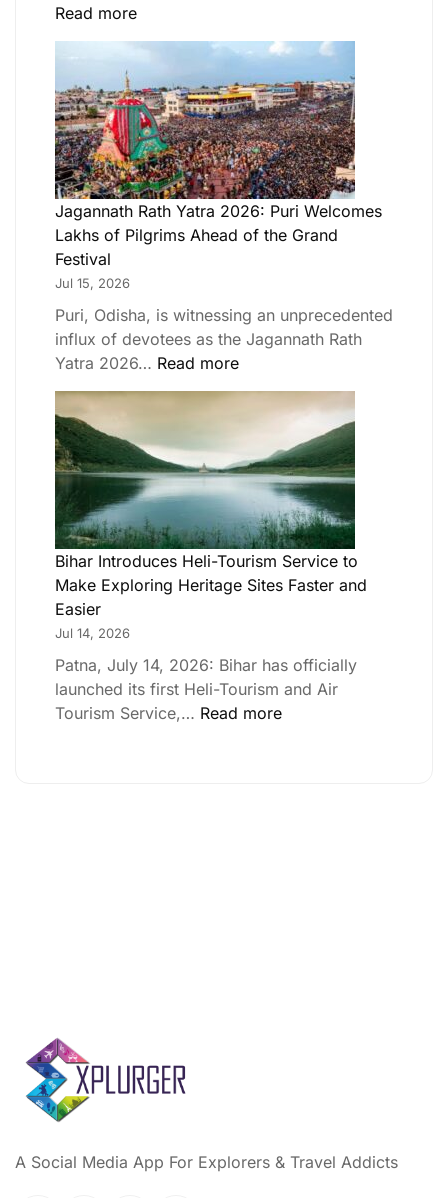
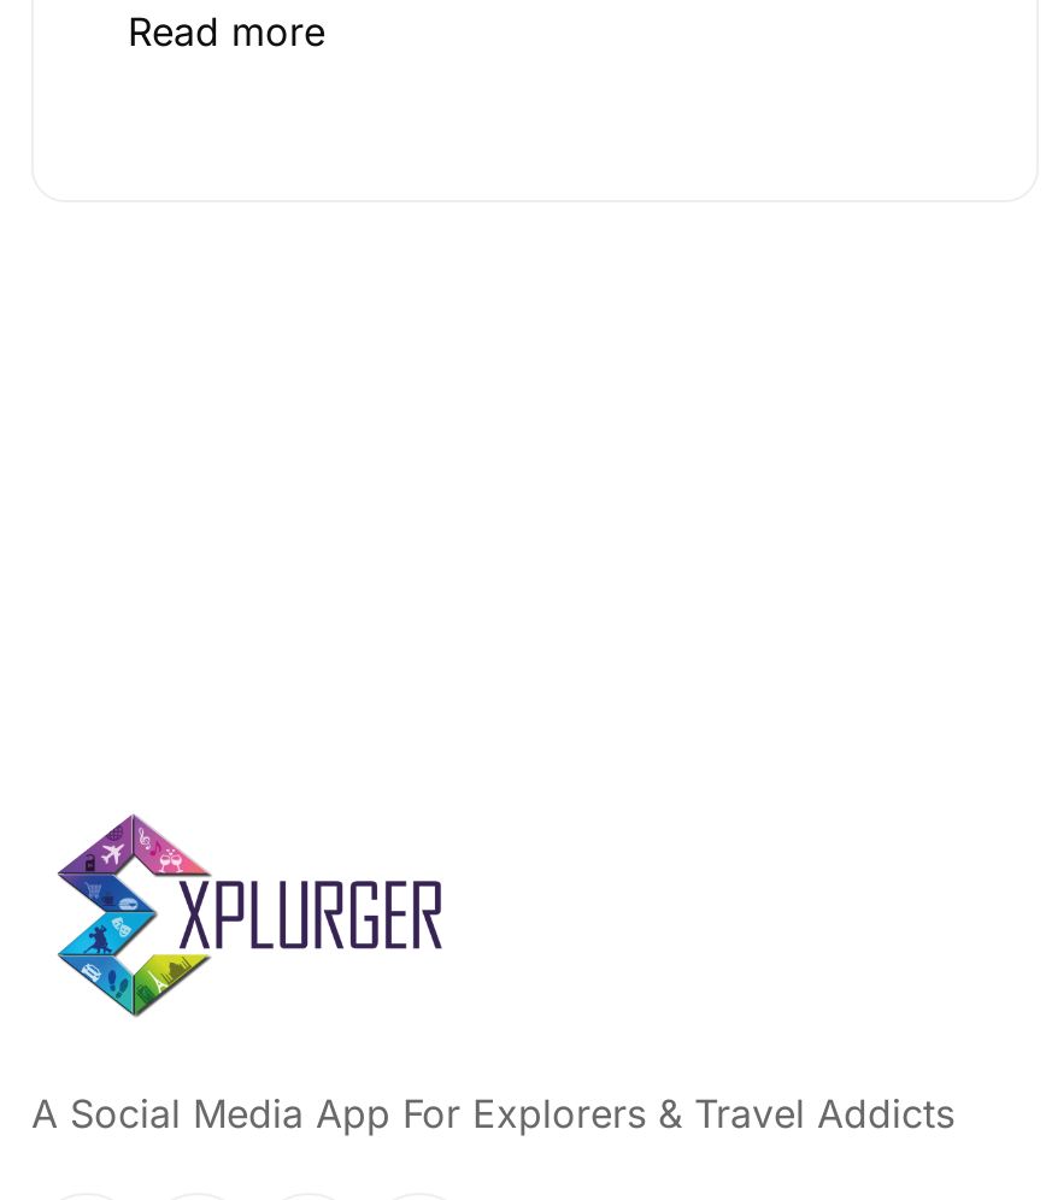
[54,40,393,373] [image] | Jagannath Rath Yatra 2026: Puri Welcomes | Lakhs of Pilgrims Ahead of the Grand | Festival | Jul 15, 2026 | Puri, Odisha, is witnessing an unprecedented | influx of devotees as the Jagannath Rath | Yatra 2026… Read more -> none
[54,390,367,723] [image] | Bihar Introduces Heli-Tourism Service to | Make Exploring Heritage Sites Faster and | Easier | Jul 14, 2026 | Patna, July 14, 2026: Bihar has officially | launched its first Heli-Tourism and Air | Tourism Service,… Read more -> none

